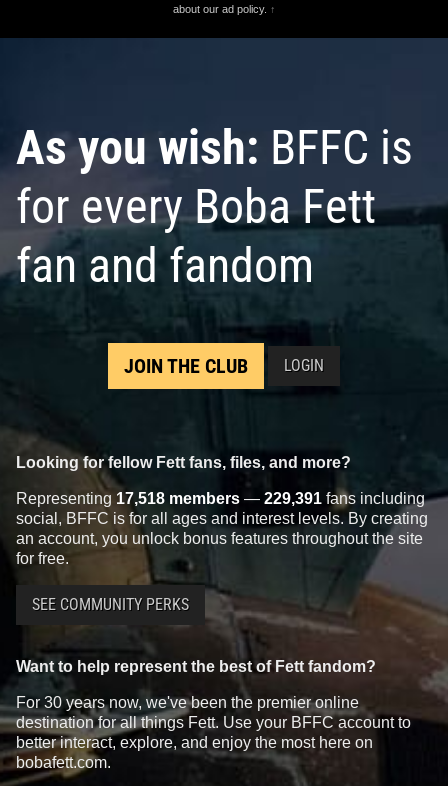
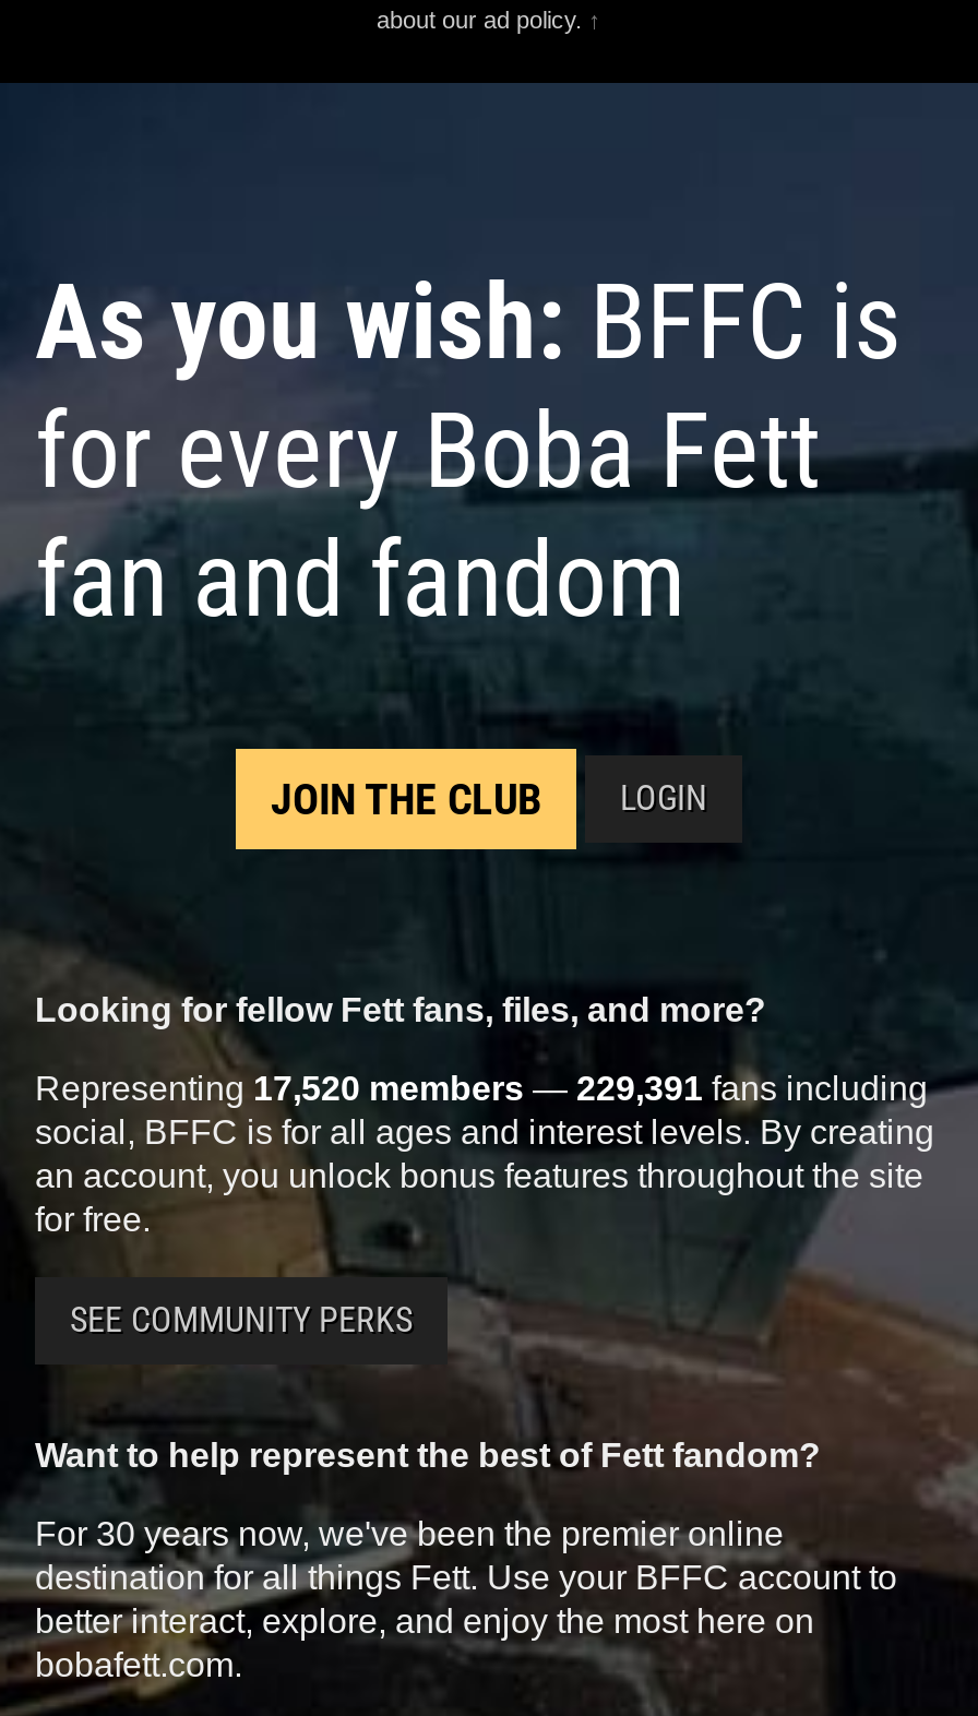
[16,490,425,507] Representing 17,518 members — 229,391 fans including -> [35,1069,928,1106] Representing 17,520 members — 229,391 fans including

